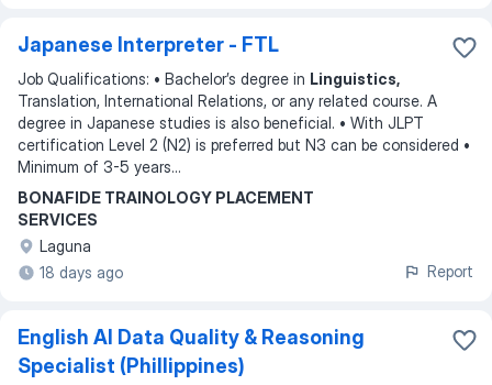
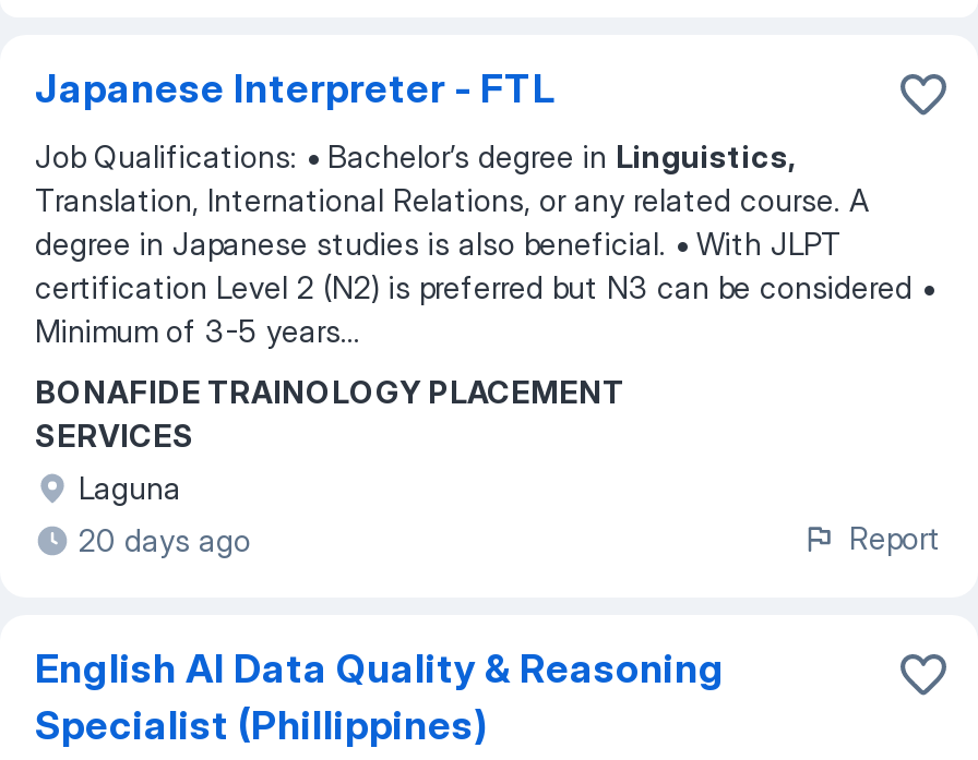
[40,263,123,282] 18 days ago -> [79,521,251,558] 20 days ago

